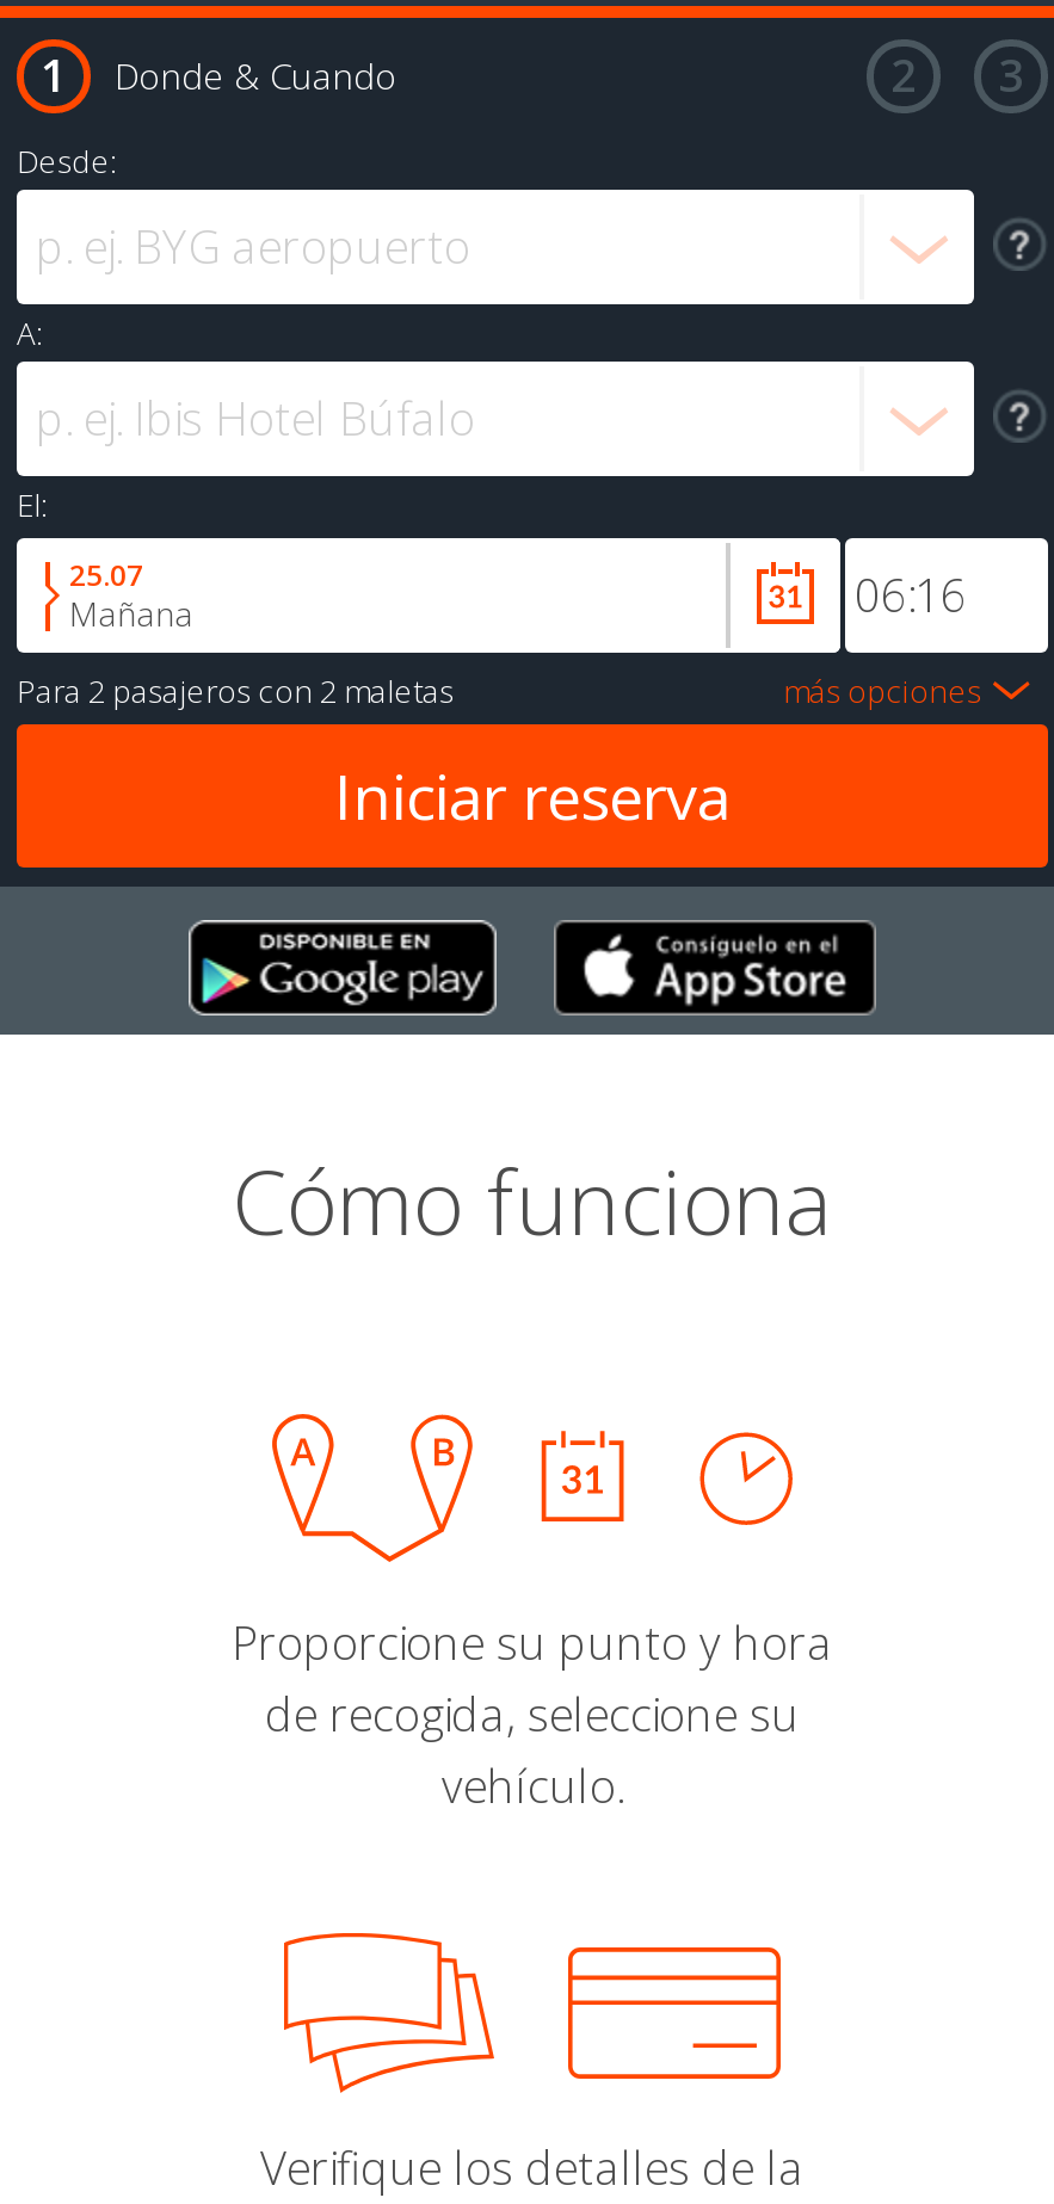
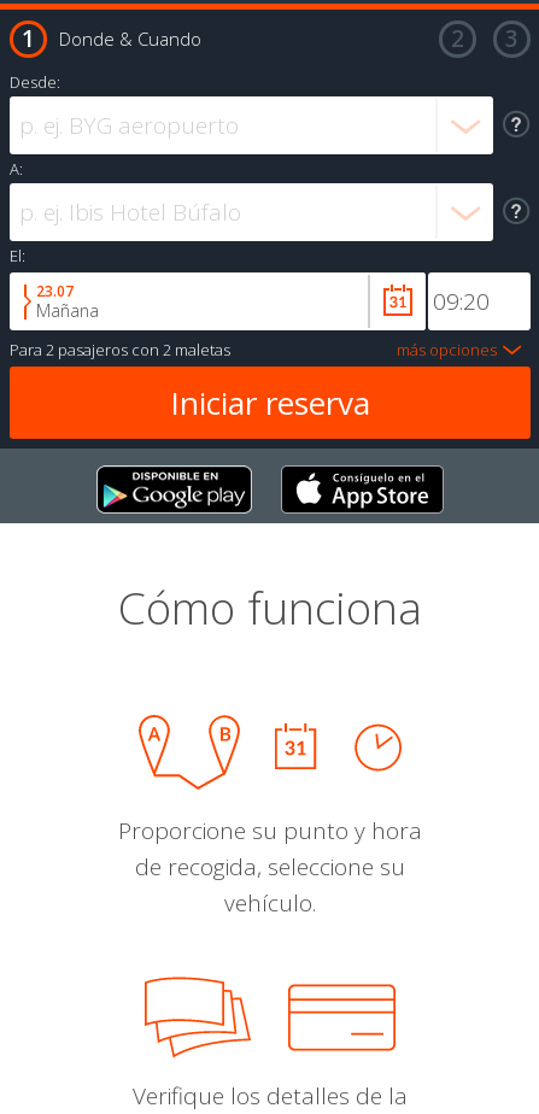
[69,556,143,596] 25.07 -> [36,281,74,302] 23.07

